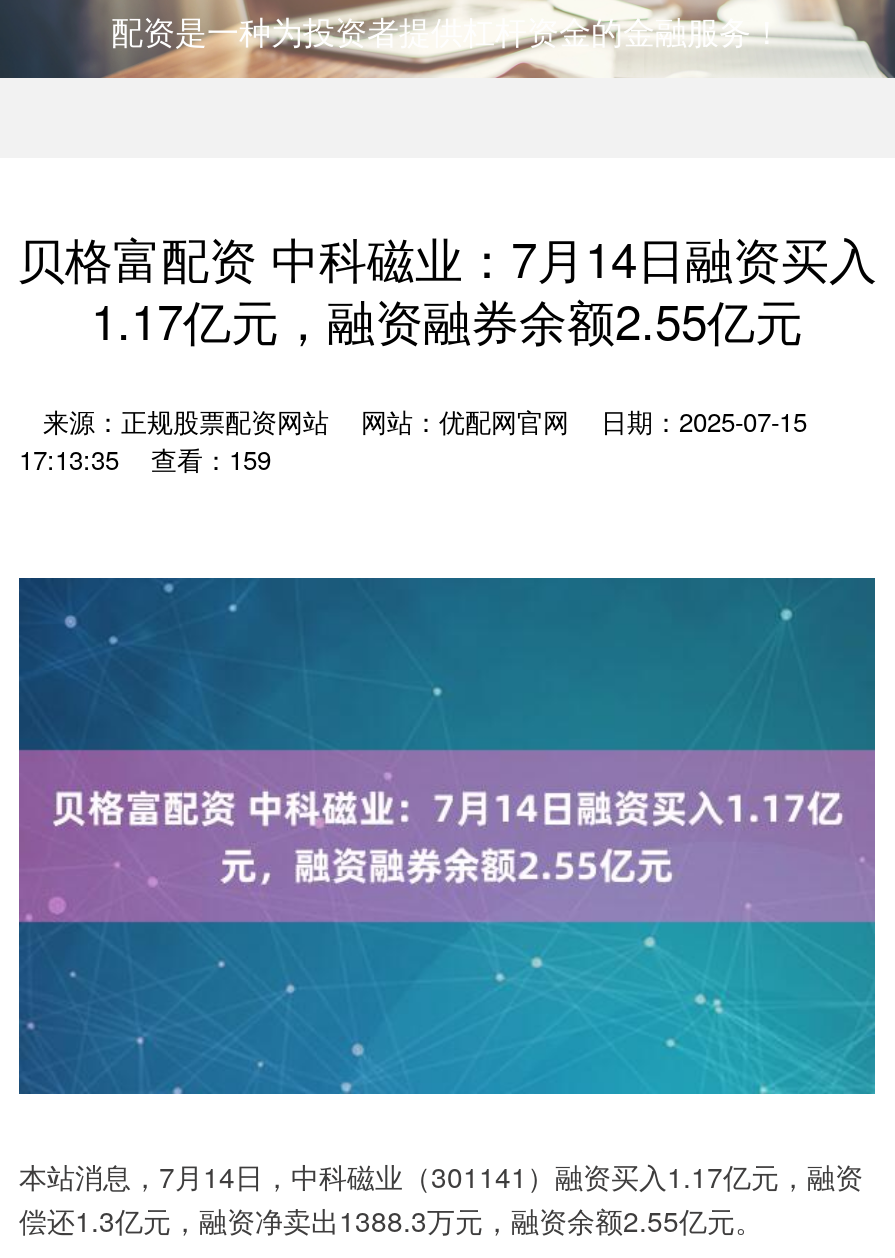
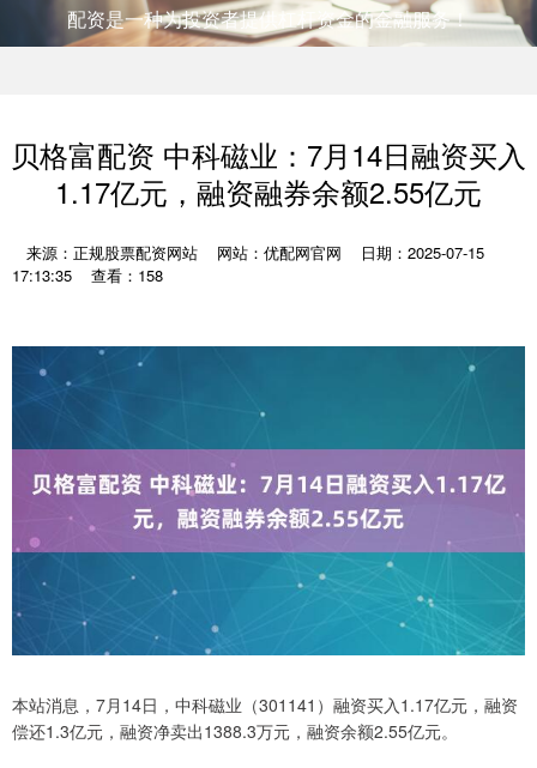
[19,440,271,478] 17:13:35 查看：159 -> [12,264,163,286] 17:13:35 查看：158

